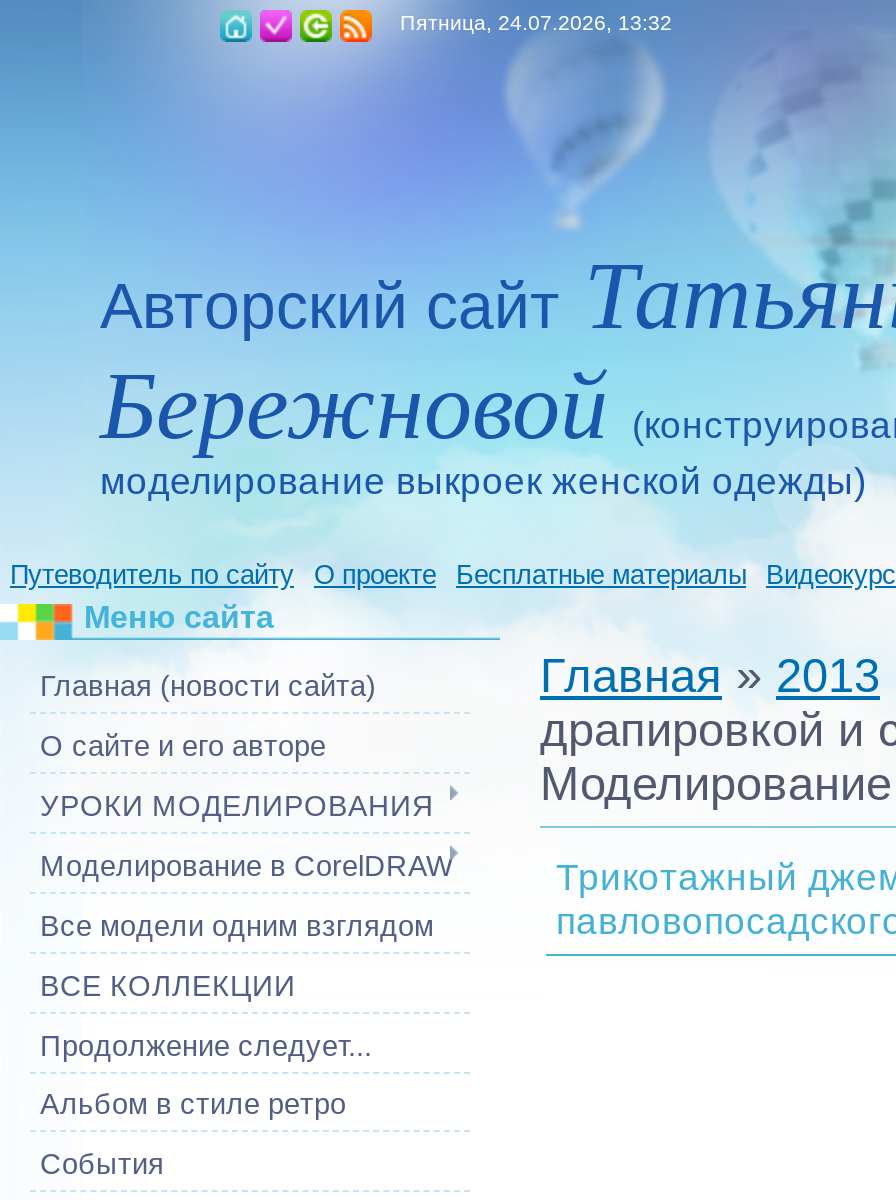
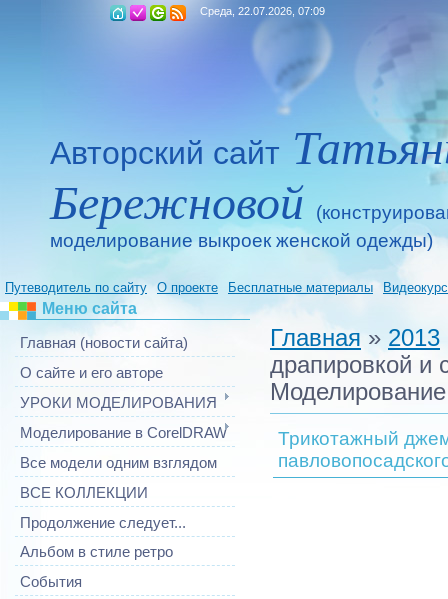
[400,10,672,34] Пятница, 24.07.2026, 13:32 -> [200,5,325,17] Среда, 22.07.2026, 07:09

